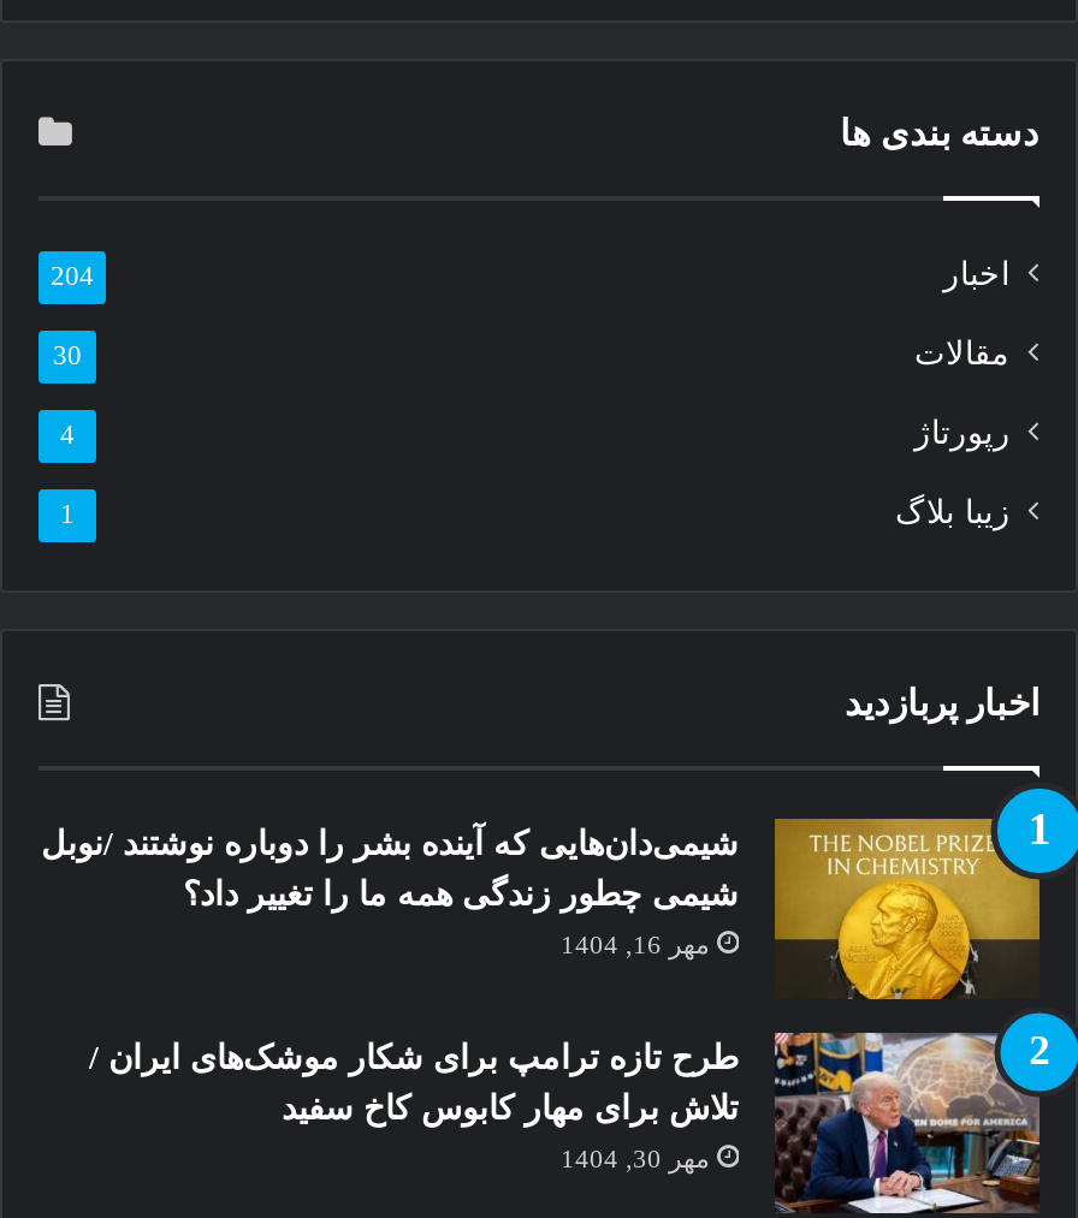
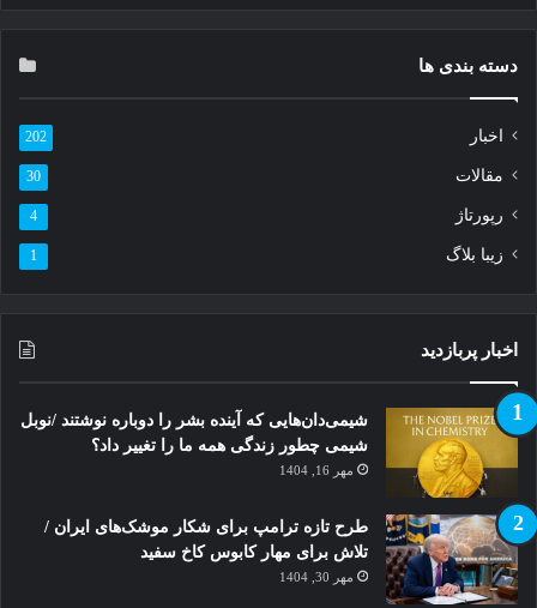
[51,260,94,292] 204 -> [25,130,47,145] 202

